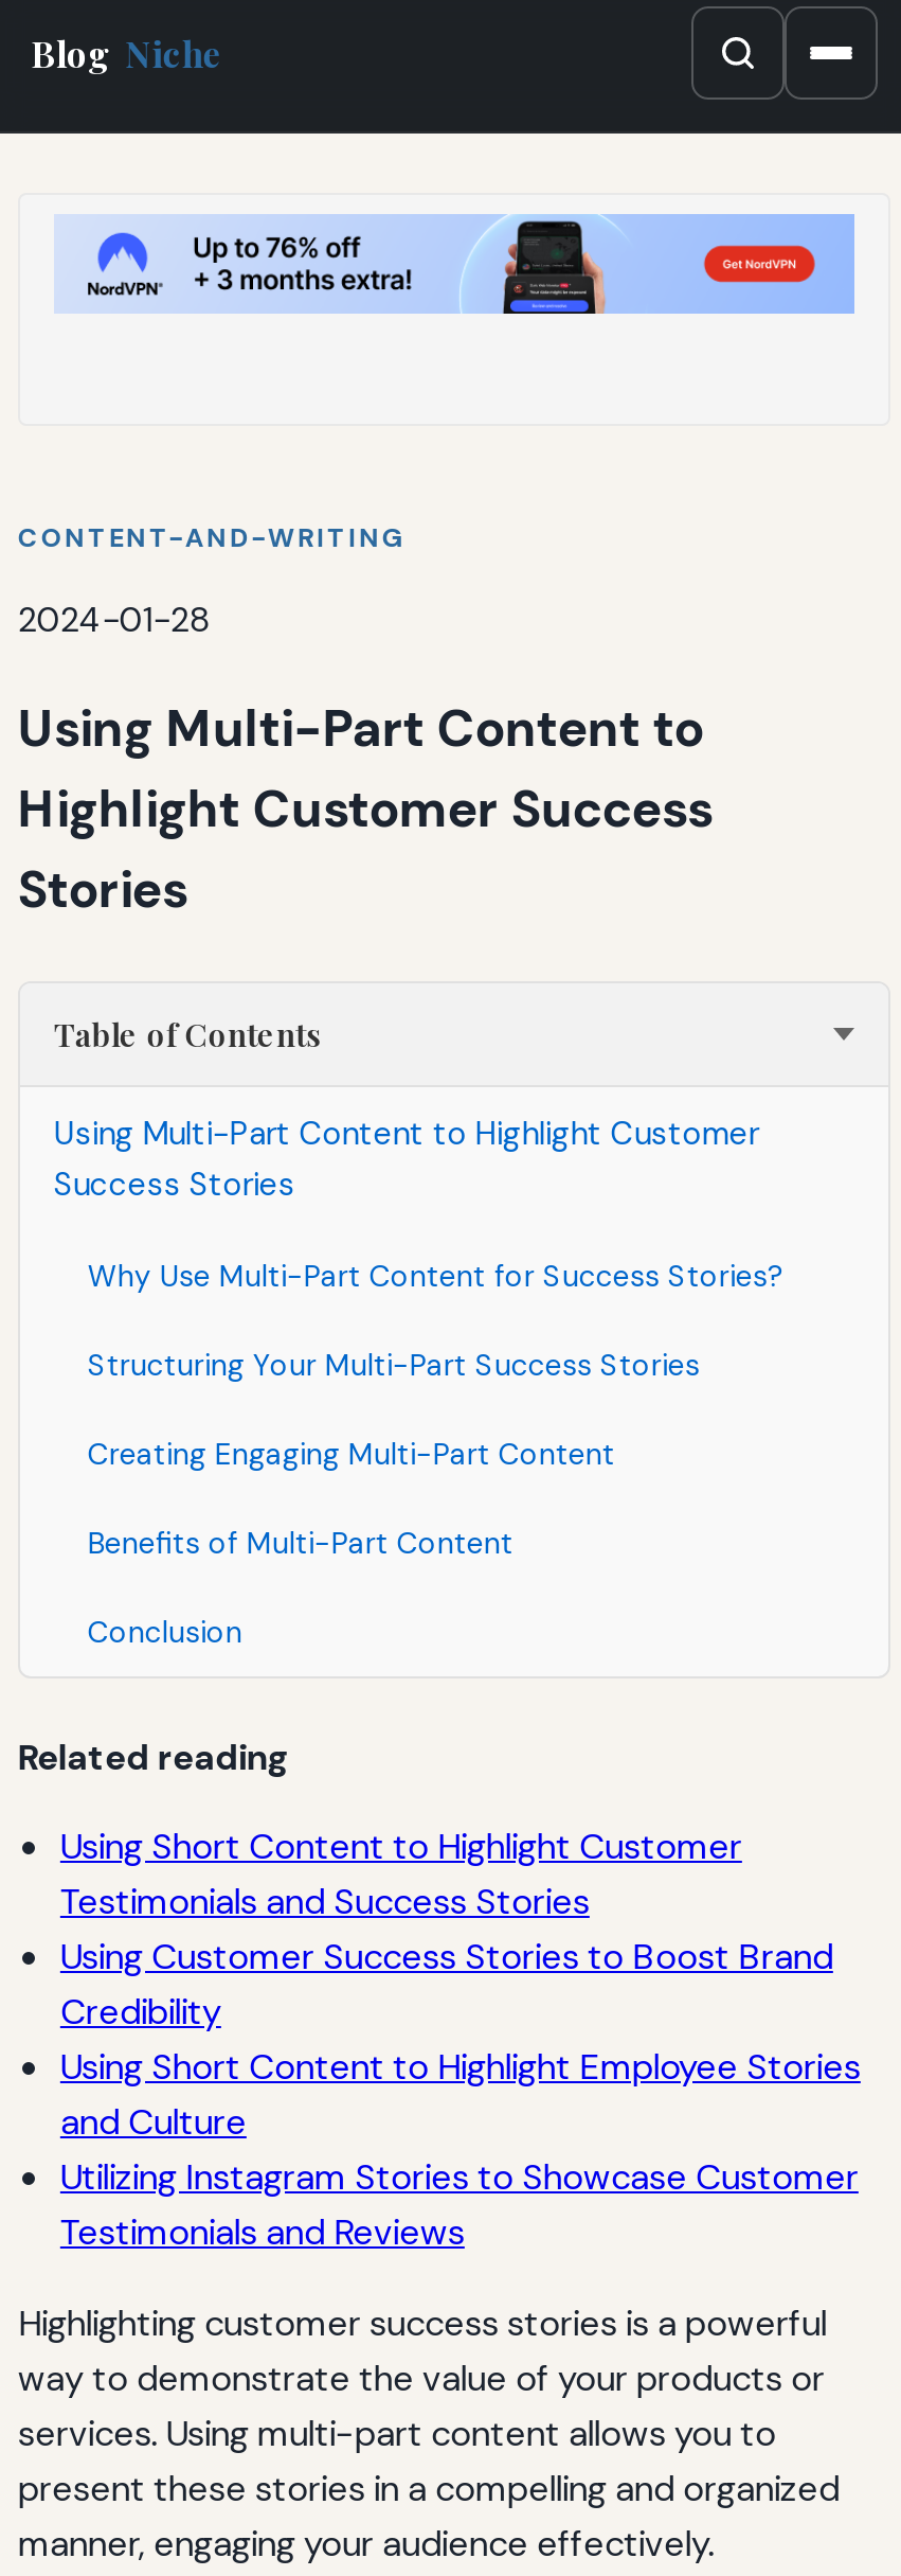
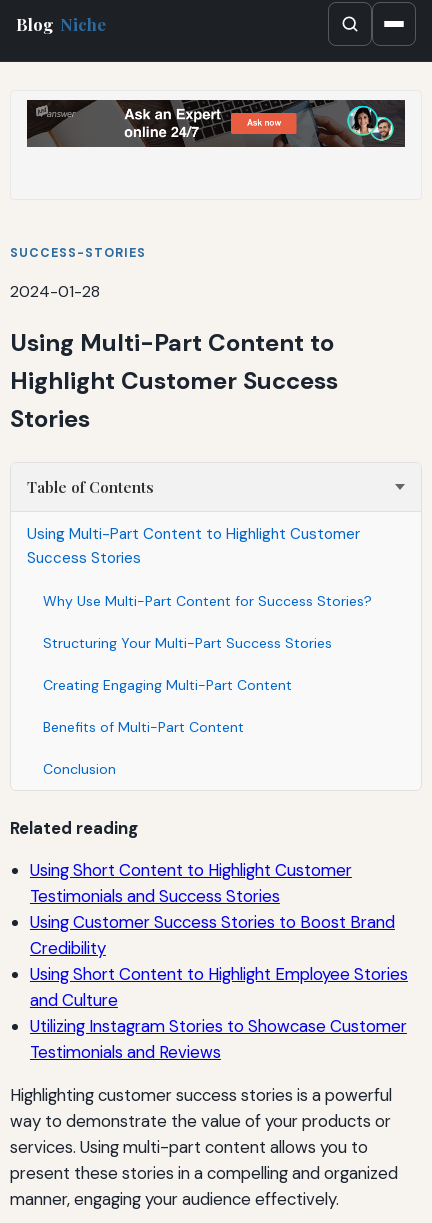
[54,214,854,314] [image] -> [26,99,406,148] [image]
[18,521,405,555] CONTENT-AND-WRITING -> [10,245,146,261] SUCCESS-STORIES

